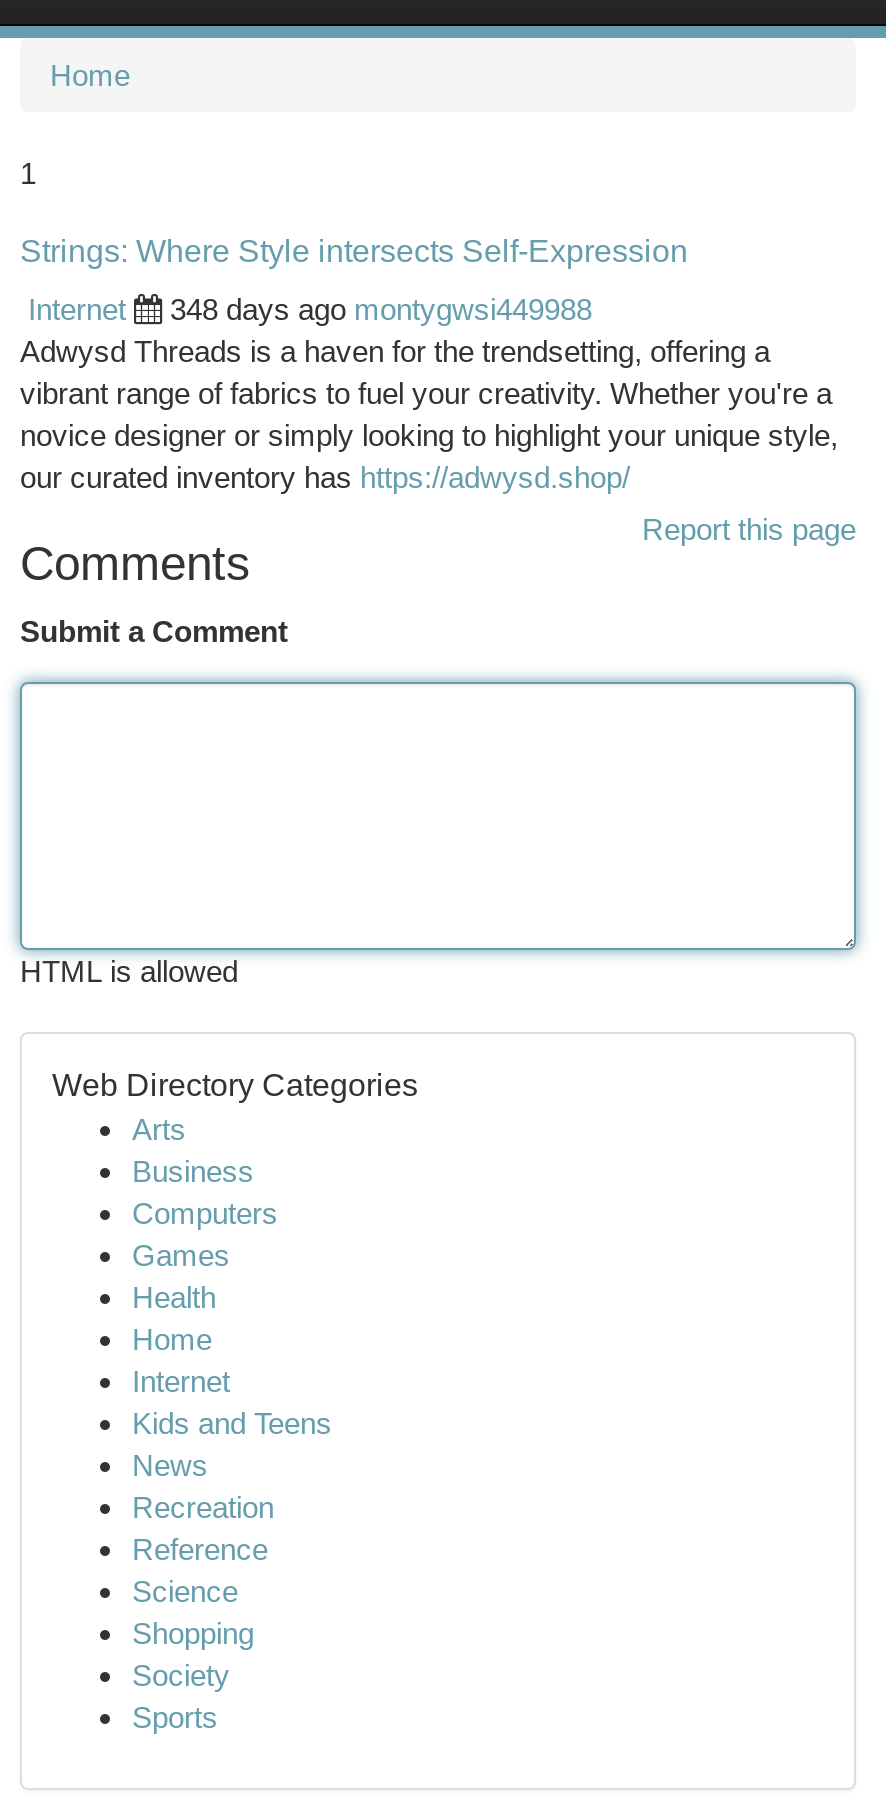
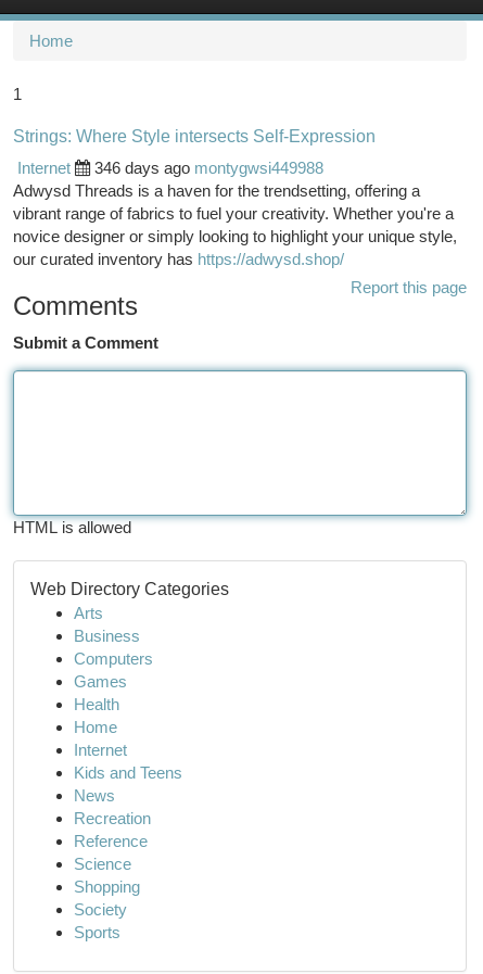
[170,292,592,326] 348 days ago montygwsi449988 -> [94,159,323,177] 346 days ago montygwsi449988

